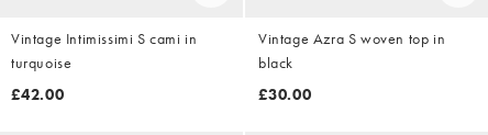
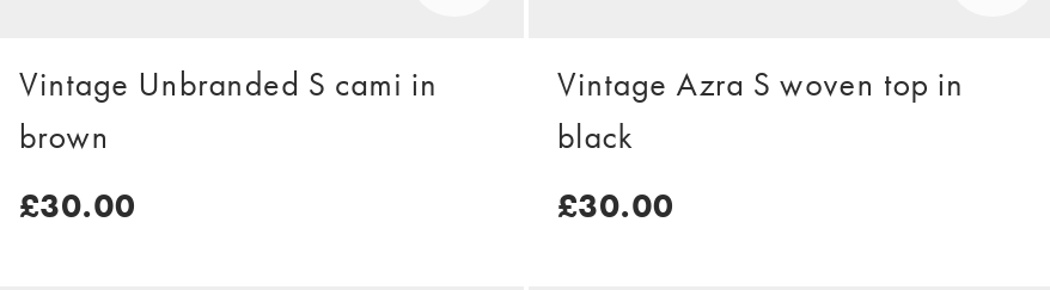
[11,29,197,73] Vintage Intimissimi S cami in | turquoise -> [19,63,438,158] Vintage Unbranded S cami in | brown
[11,85,65,104] £42.00 -> [19,184,136,227] £30.00

